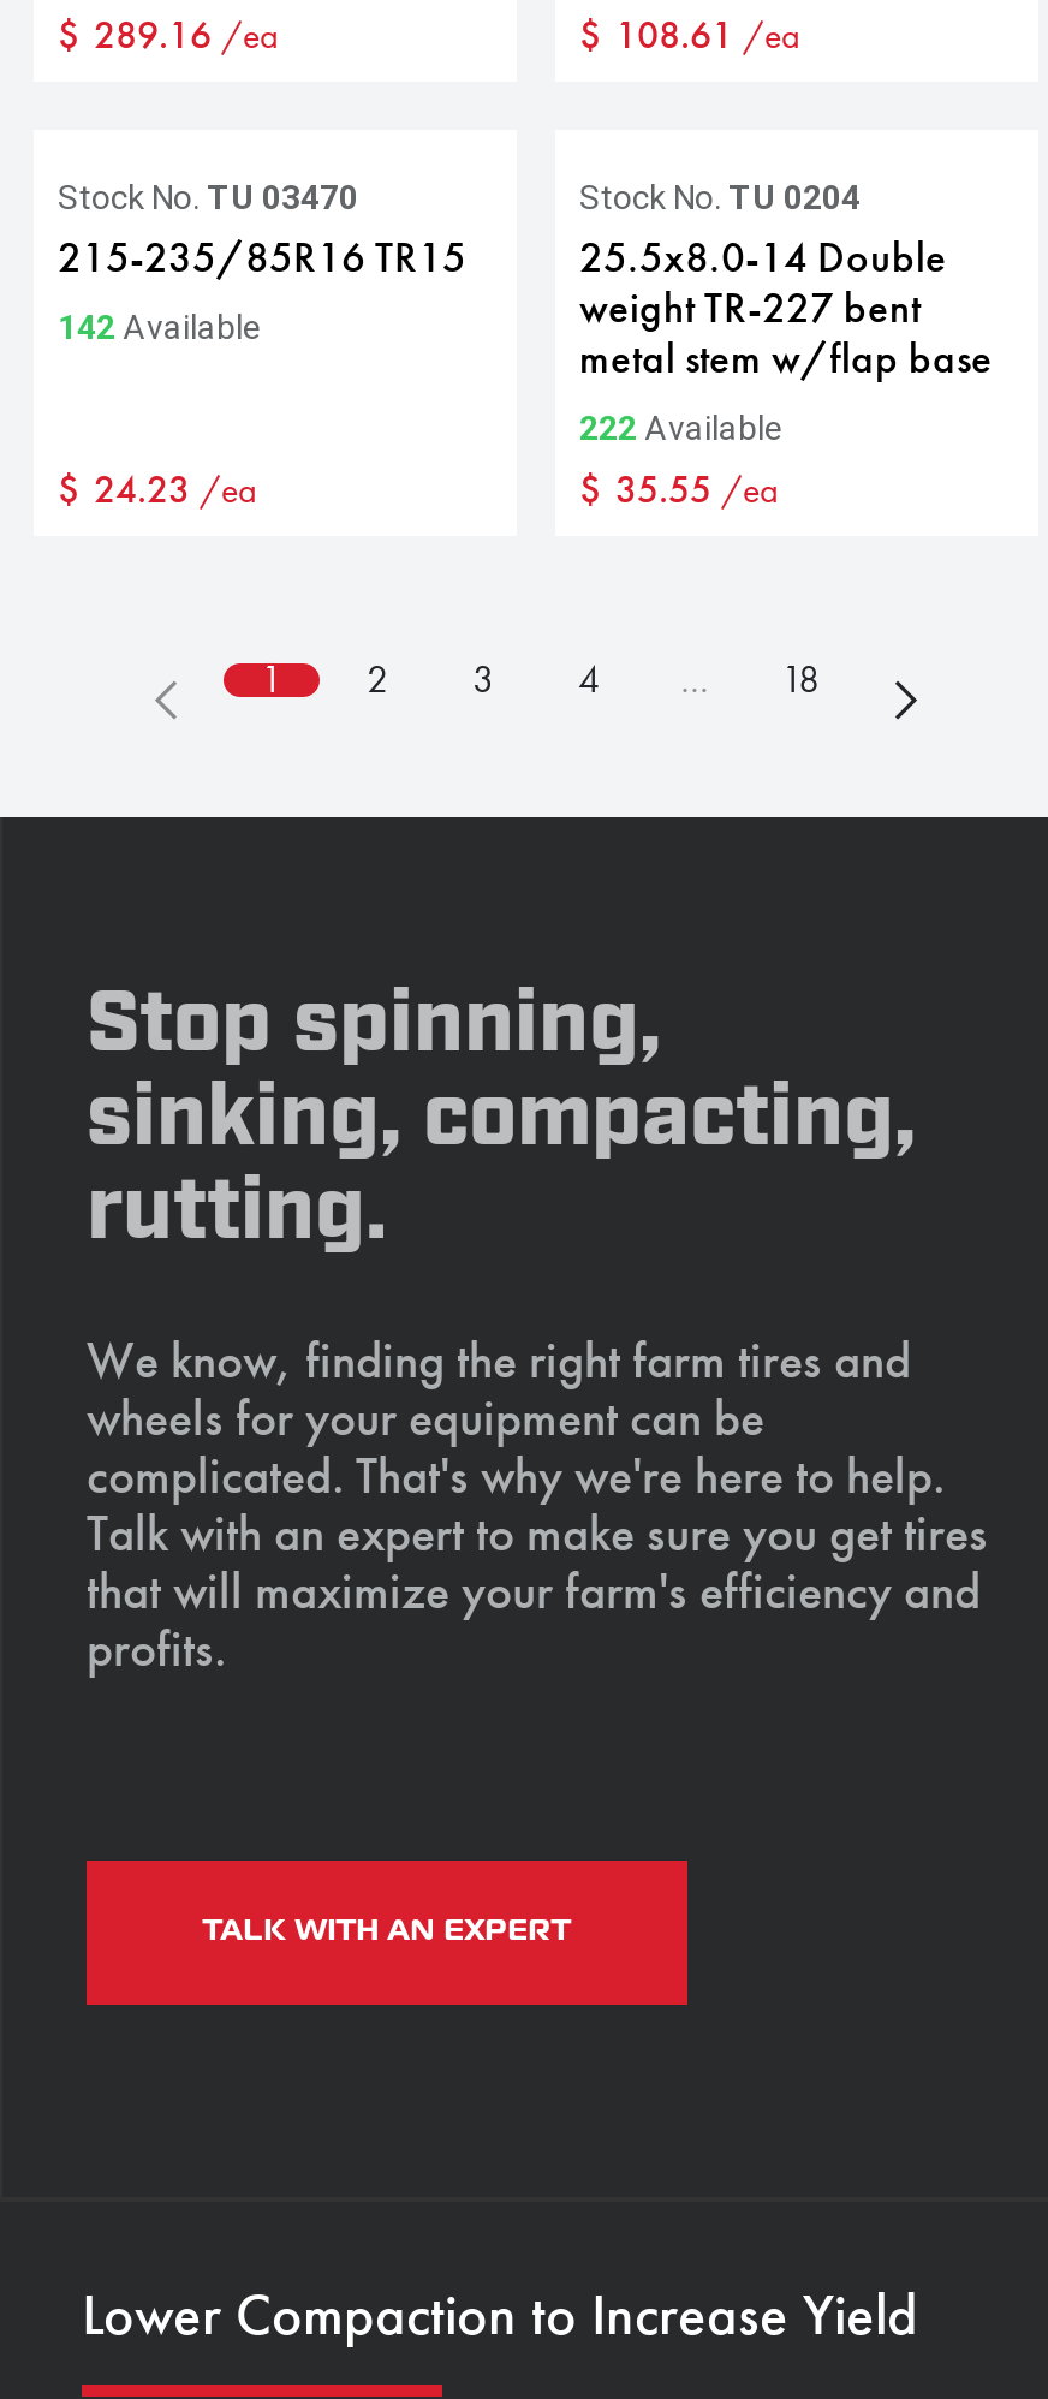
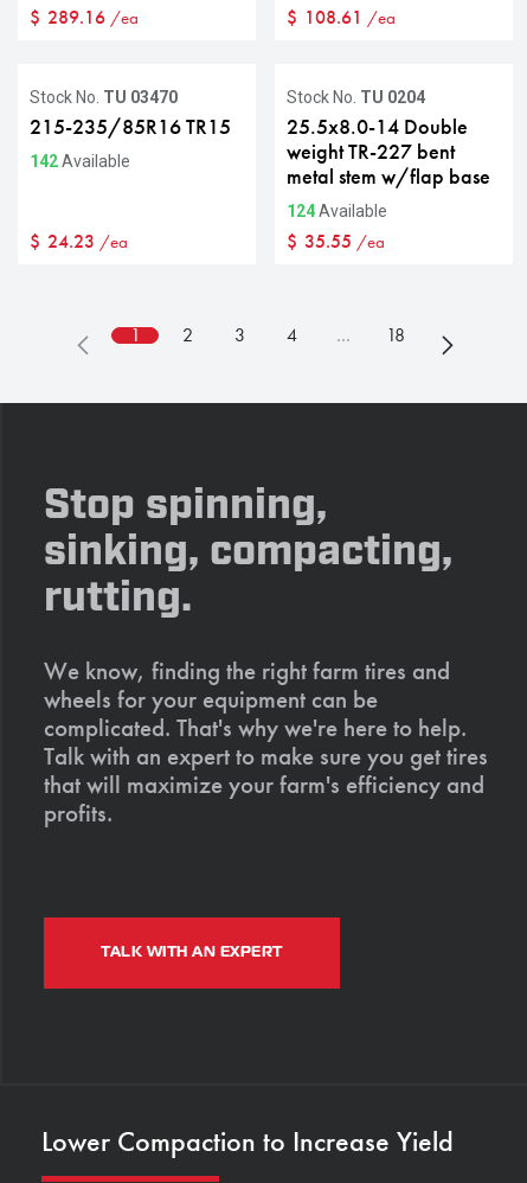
[579,409,783,447] 222 Available -> [286,202,387,220] 124 Available

